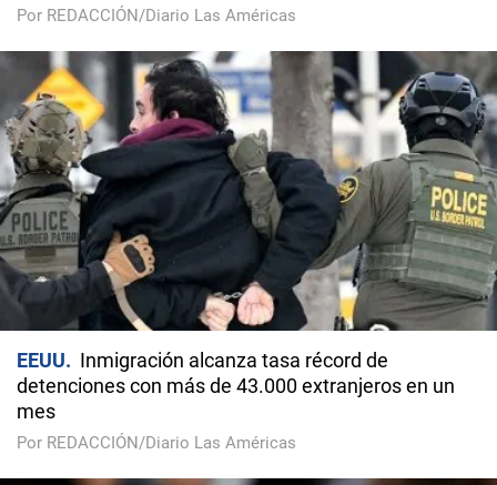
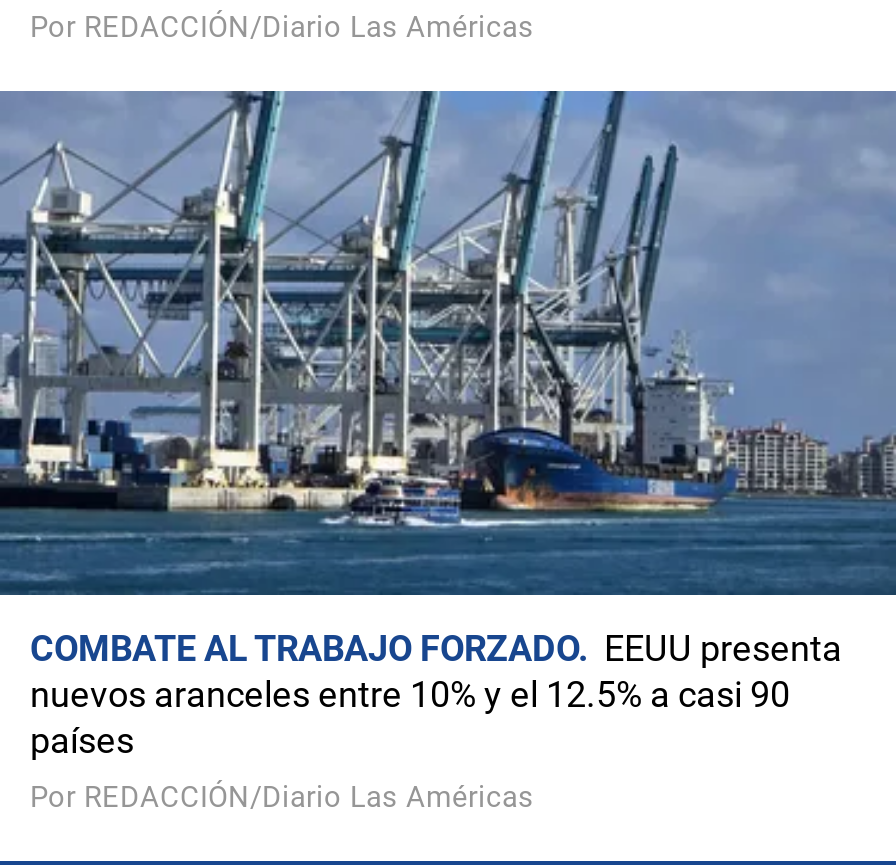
[3,50,494,423] [image] | EEUU | Inmigración alcanza tasa récord de | detenciones con más de 43.000 extranjeros en un | mes -> [6,89,890,761] [image] | COMBATE AL TRABAJO FORZADO | EEUU presenta | nuevos aranceles entre 10% y el 12.5% a casi 90 | países

